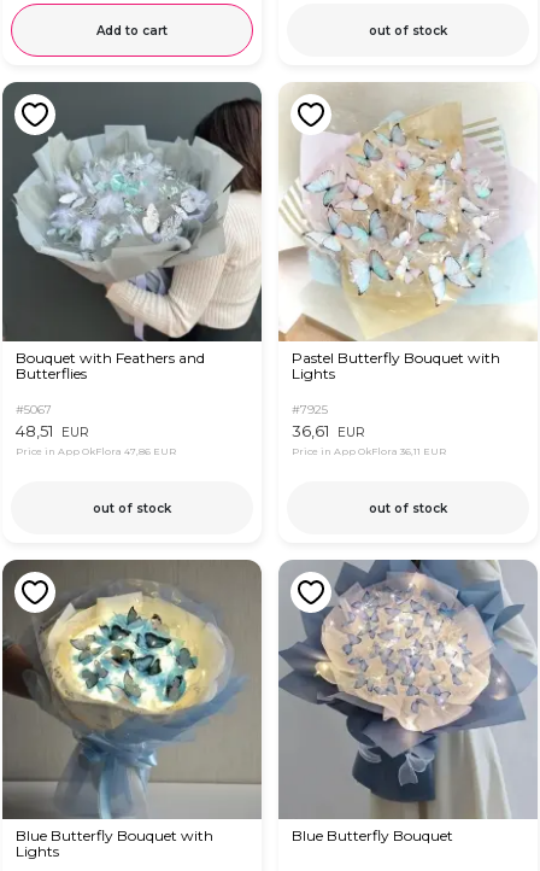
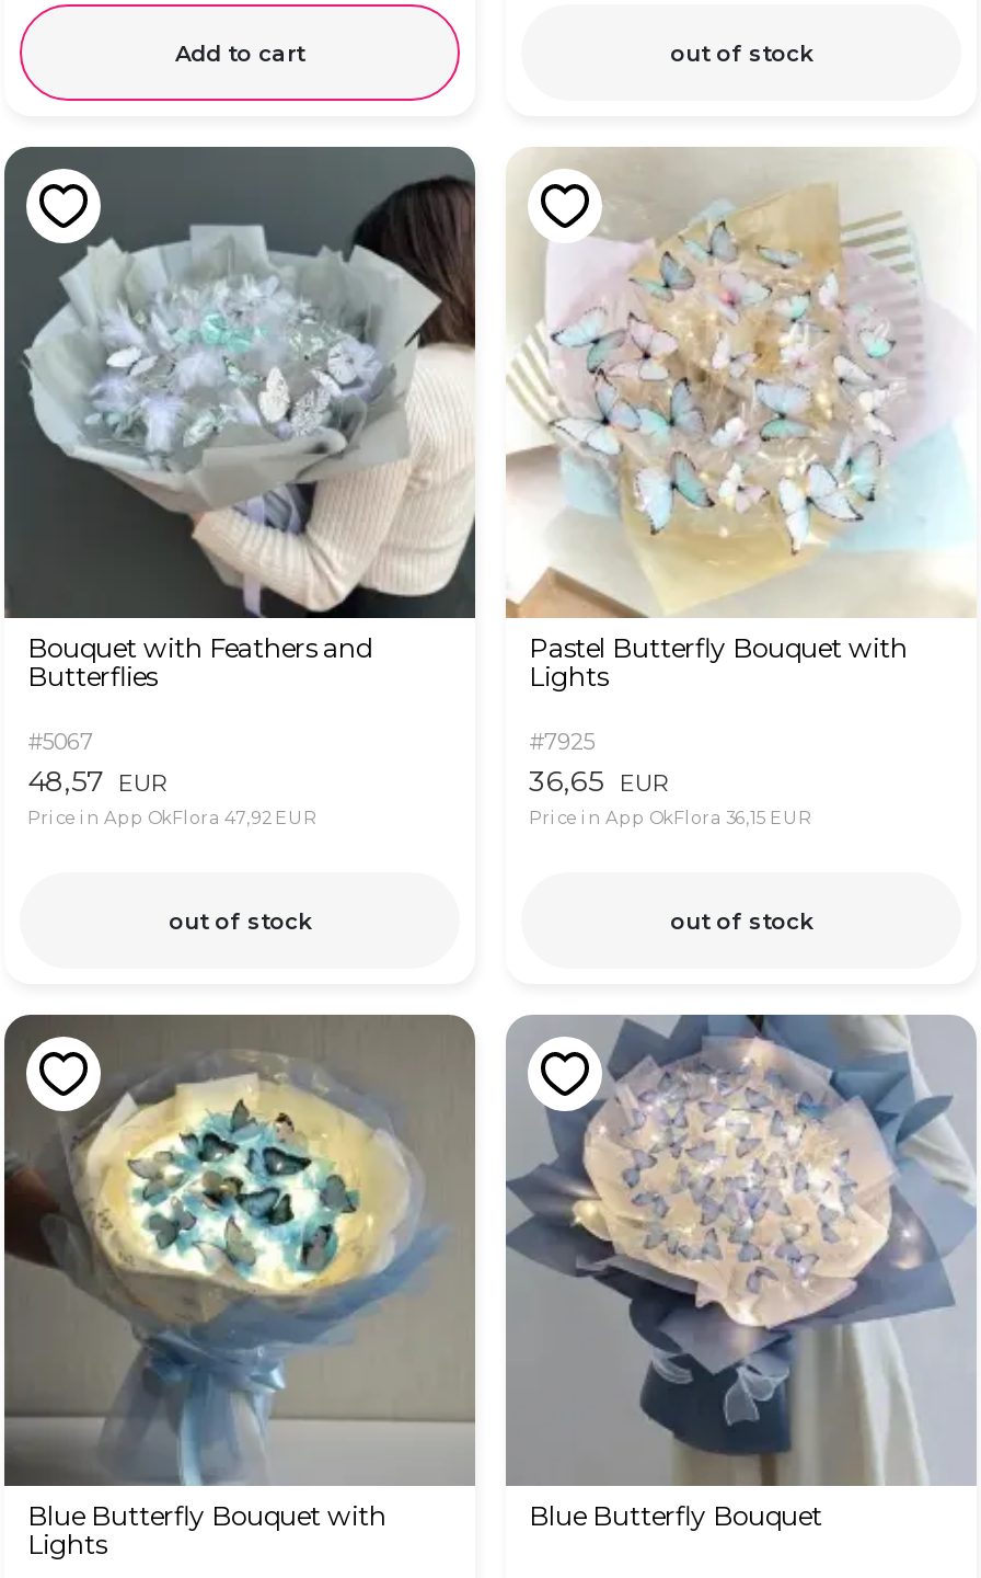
[15,421,89,440] 48,51 EUR -> [27,762,169,797] 48,57 EUR
[291,421,365,440] 36,61 EUR -> [529,762,670,797] 36,65 EUR
[15,445,175,457] Price in App OkFlora 47,86 EUR -> [27,807,316,829] Price in App OkFlora 47,92 EUR
[291,445,445,457] Price in App OkFlora 36,11 EUR -> [529,807,811,829] Price in App OkFlora 36,15 EUR

